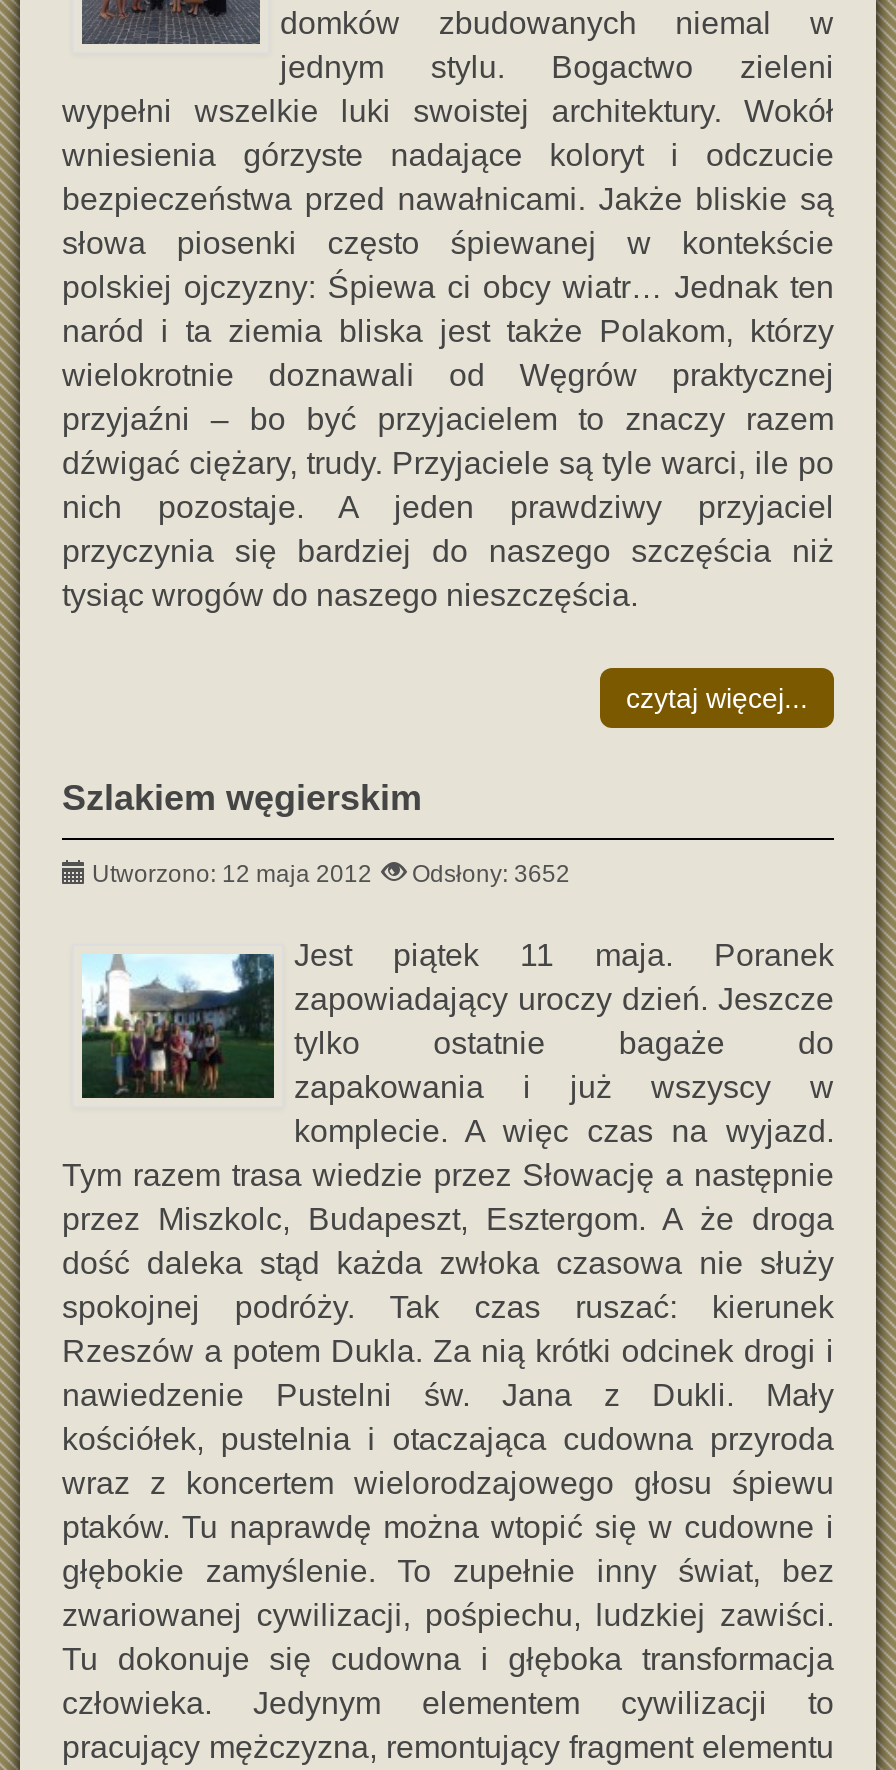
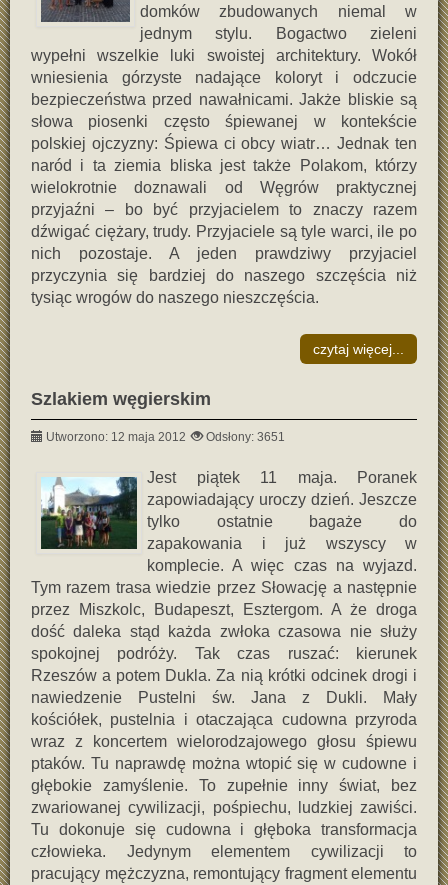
[92,860,570,888] Utworzono: 12 maja 2012 Odsłony: 3652 -> [46,430,285,444] Utworzono: 12 maja 2012 Odsłony: 3651

